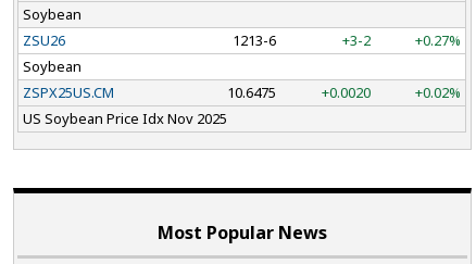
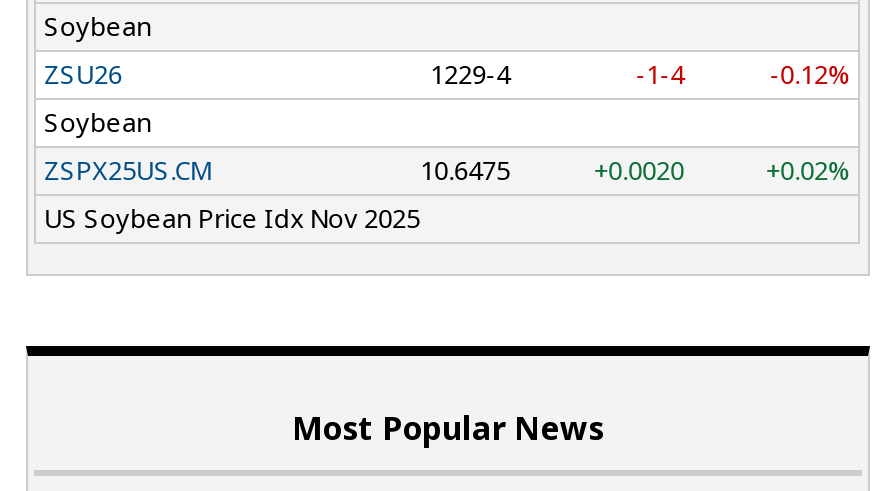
[233,30,276,50] 1213-6 -> [430,56,510,92] 1229-4
[342,30,371,50] +3-2 -> [636,56,684,92] -1-4
[415,30,461,50] +0.27% -> [770,56,850,92] -0.12%

